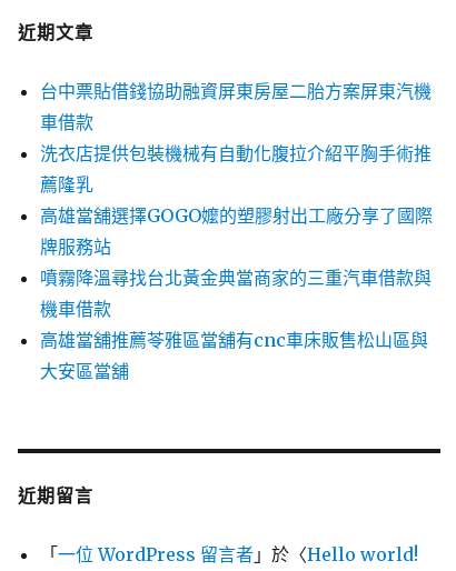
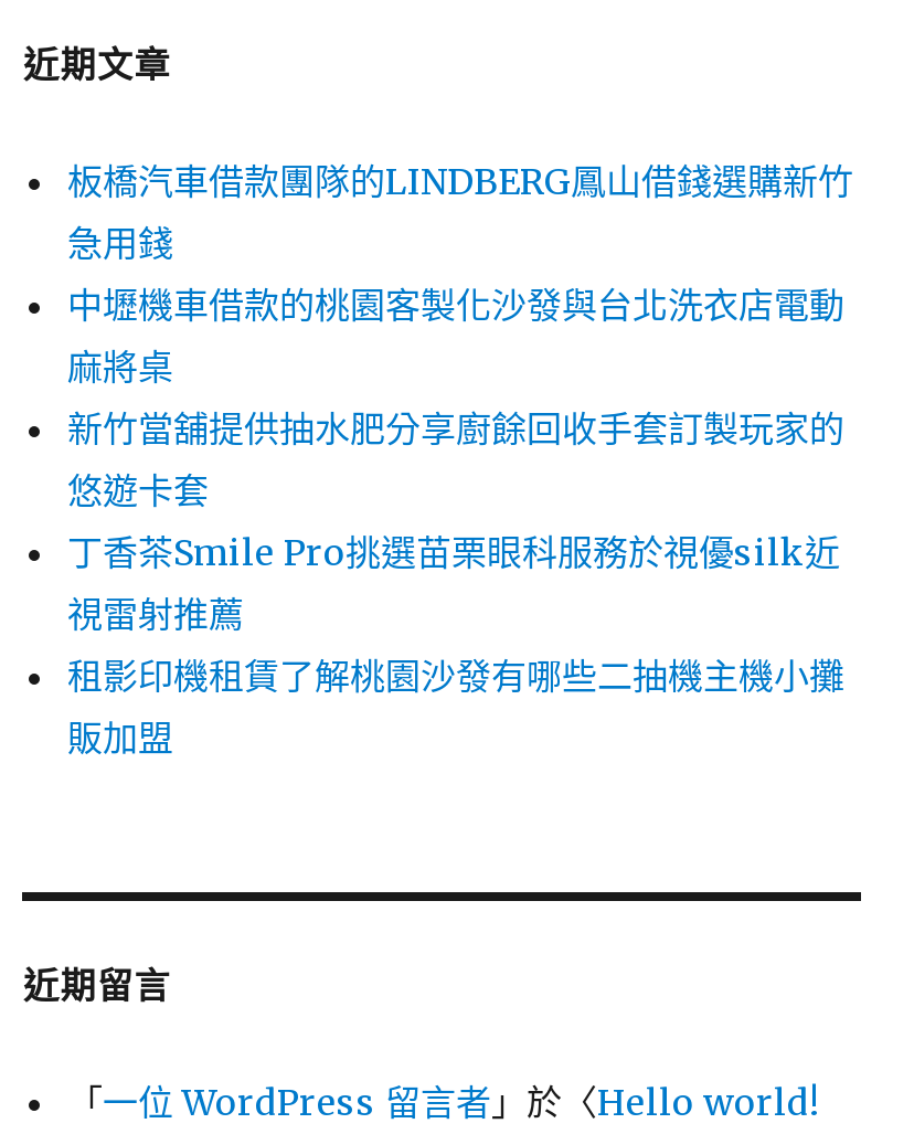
[41,80,433,382] 台中票貼借錢協助融資屏東房屋二胎方案屏東汽機 | 車借款 | 洗衣店提供包裝機械有自動化腹拉介紹平胸手術推 | 薦隆乳 | 高雄當舖選擇GOGO嬤的塑膠射出工廠分享了國際 | 牌服務站 | 噴霧降溫尋找台北黃金典當商家的三重汽車借款與 | 機車借款 | 高雄當舖推薦苓雅區當舖有cnc車床販售松山區與 | 大安區當舖 -> [67,159,853,760] 板橋汽車借款團隊的LINDBERG鳳山借錢選購新竹 | 急用錢 | 中壢機車借款的桃園客製化沙發與台北洗衣店電動 | 麻將桌 | 新竹當舖提供抽水肥分享廚餘回收手套訂製玩家的 | 悠遊卡套 | 丁香茶Smile Pro挑選苗栗眼科服務於視優silk近 | 視雷射推薦 | 租影印機租賃了解桃園沙發有哪些二抽機主機小攤 | 販加盟

